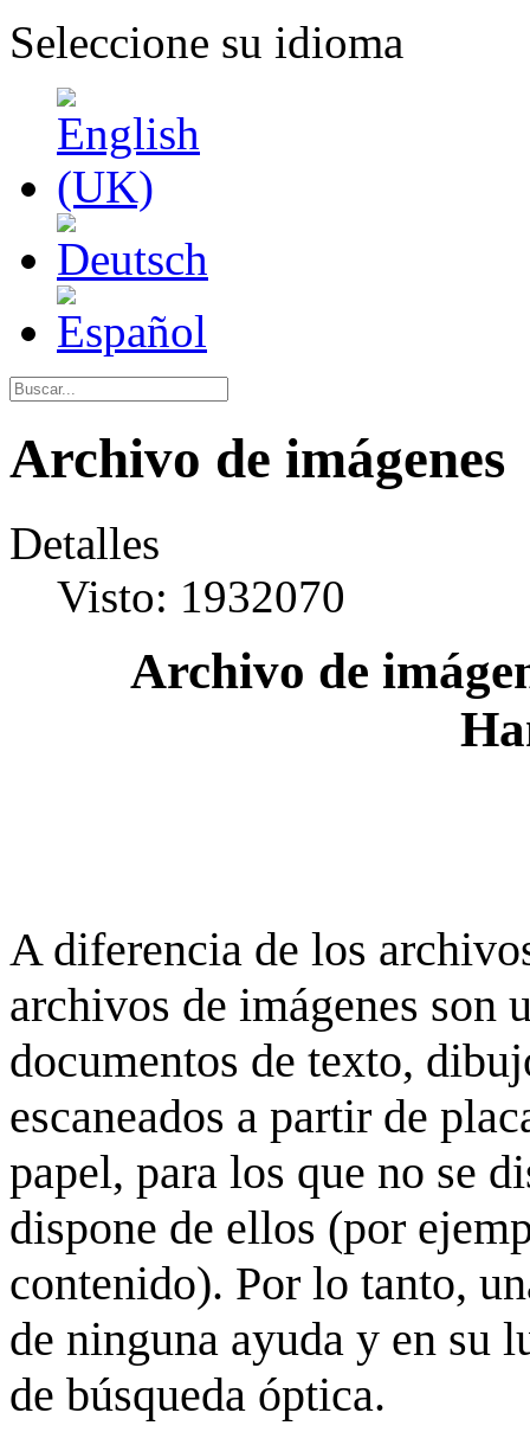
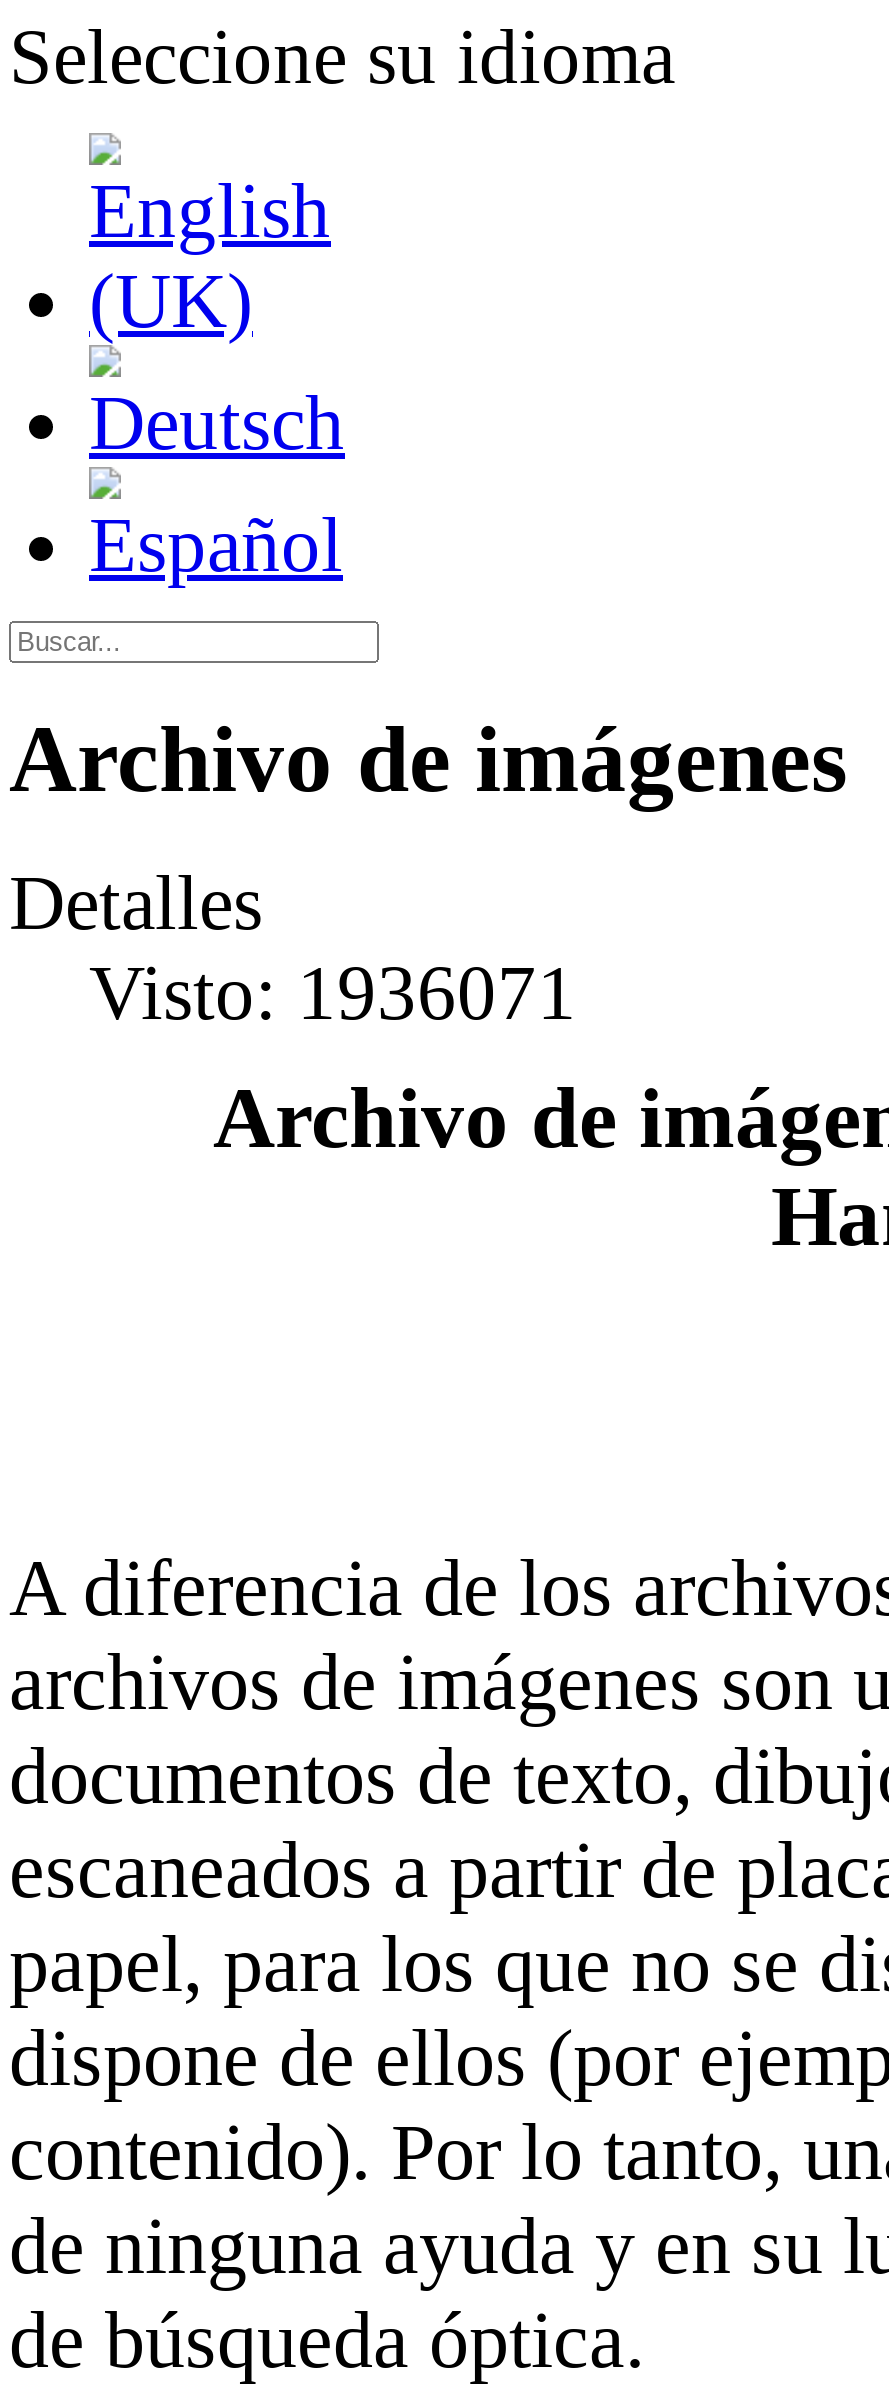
[57,571,345,622] Visto: 1932070 -> [89,949,577,1035] Visto: 1936071

